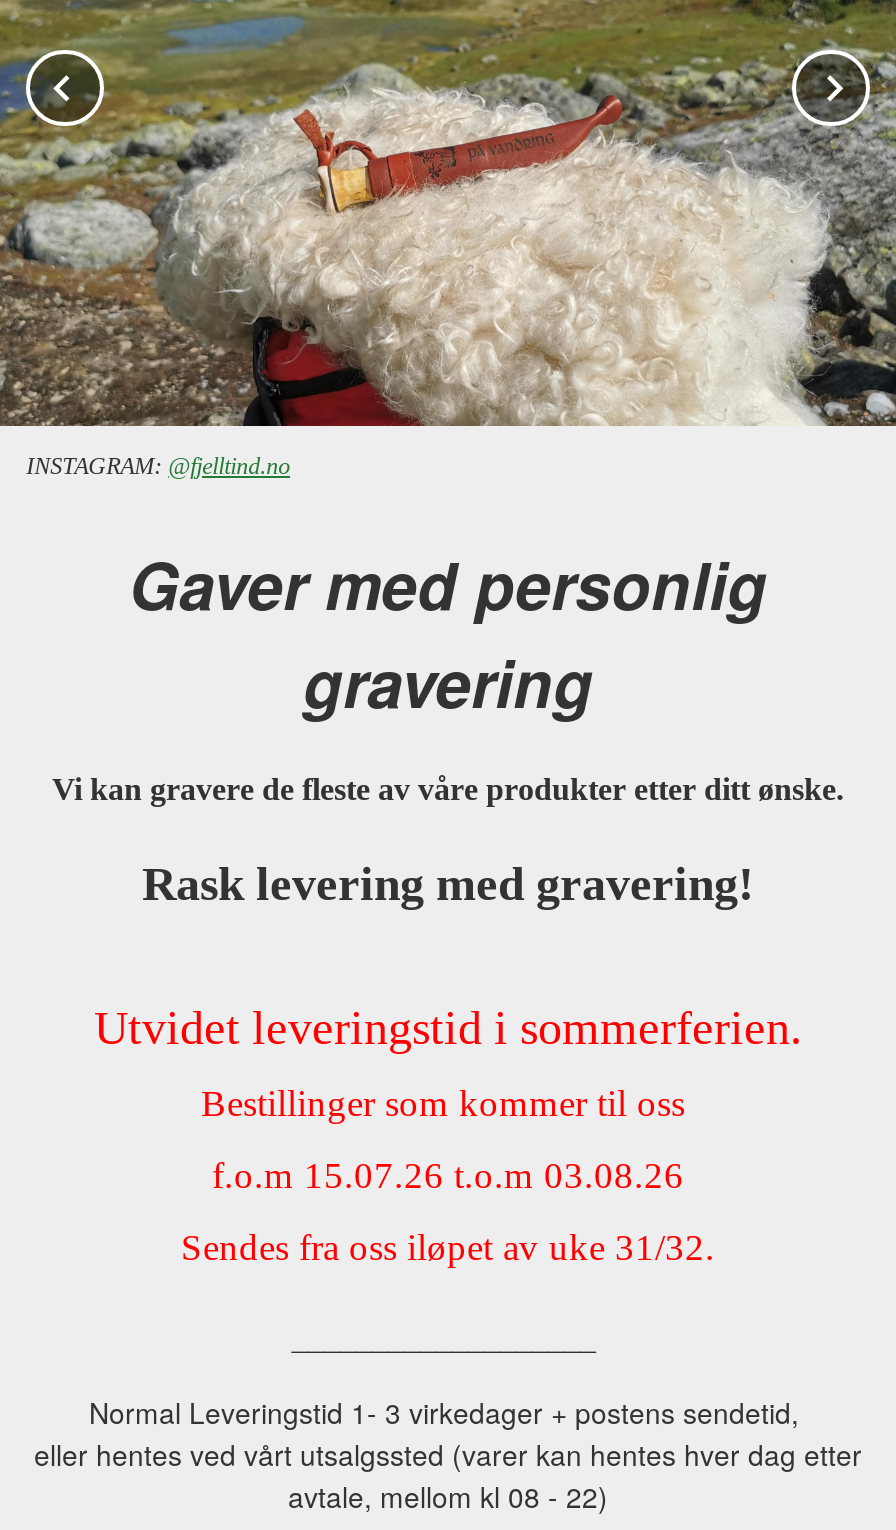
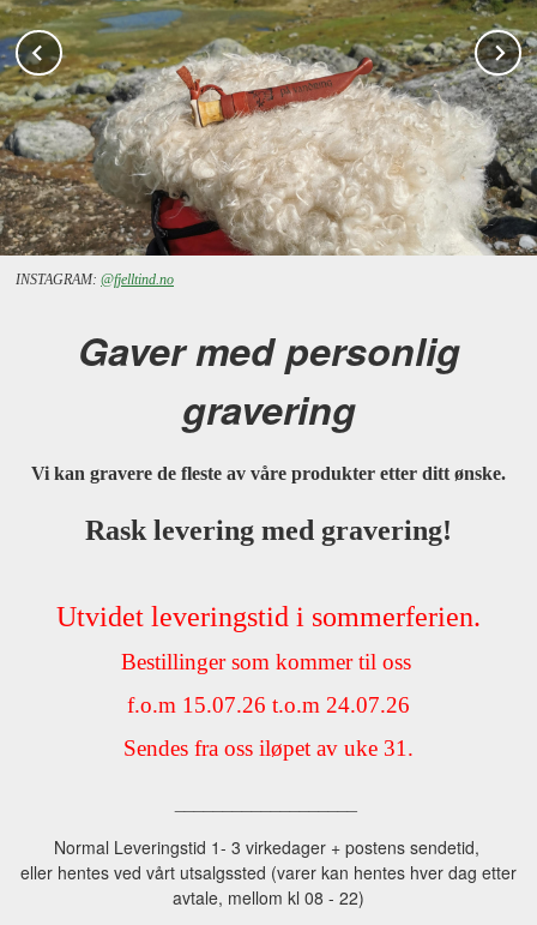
[212,1155,684,1197] f.o.m 15.07.26 t.o.m 03.08.26 -> [127,693,410,718] f.o.m 15.07.26 t.o.m 24.07.26
[181,1227,715,1269] Sendes fra oss iløpet av uke 31/32. -> [123,736,414,761] Sendes fra oss iløpet av uke 31.

